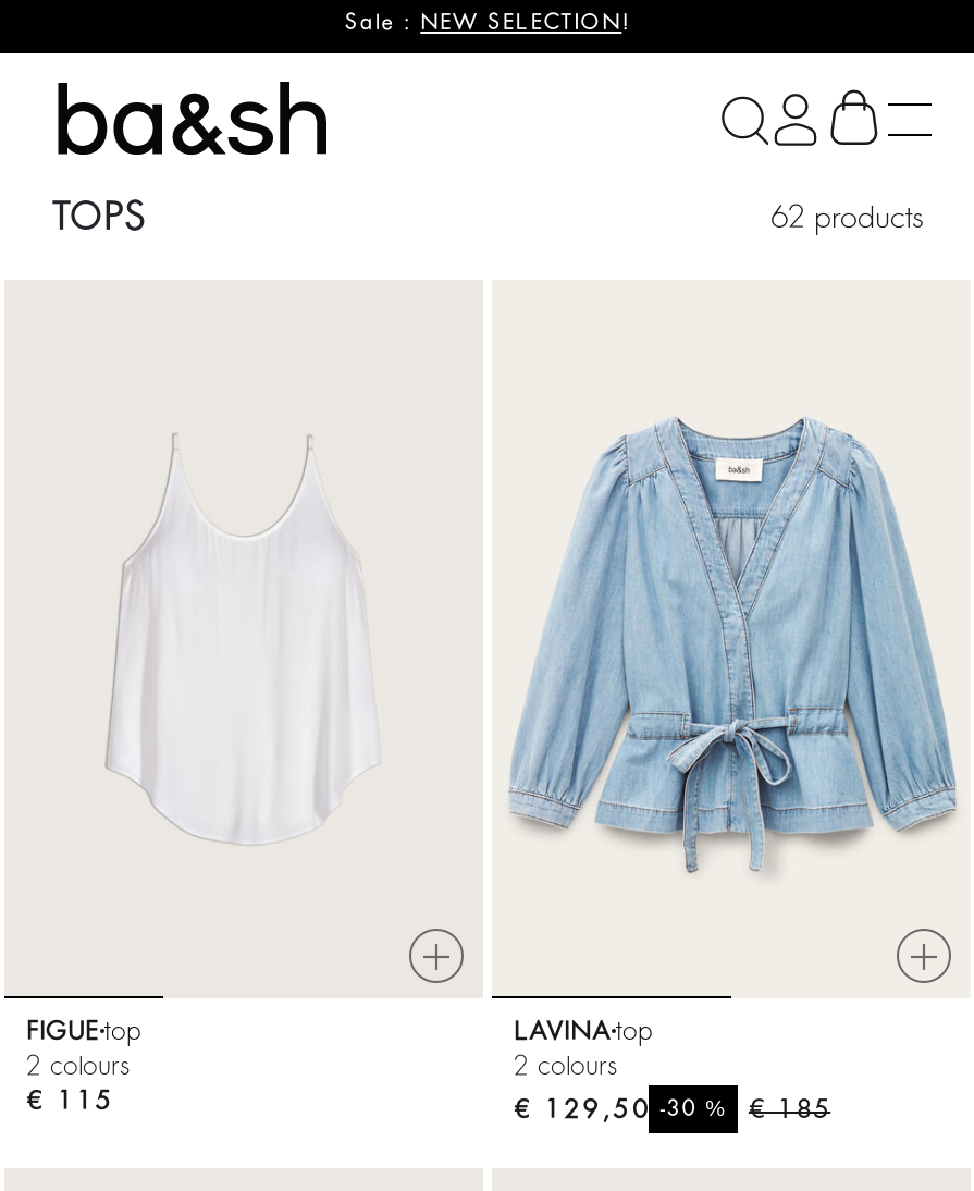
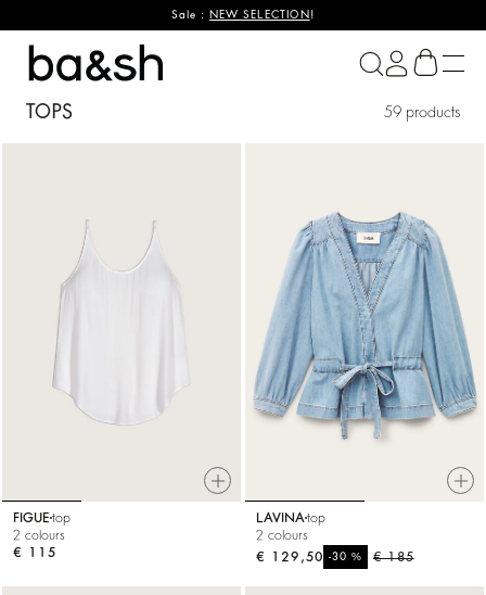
[770,200,923,231] 62 products -> [384,104,460,119] 59 products

